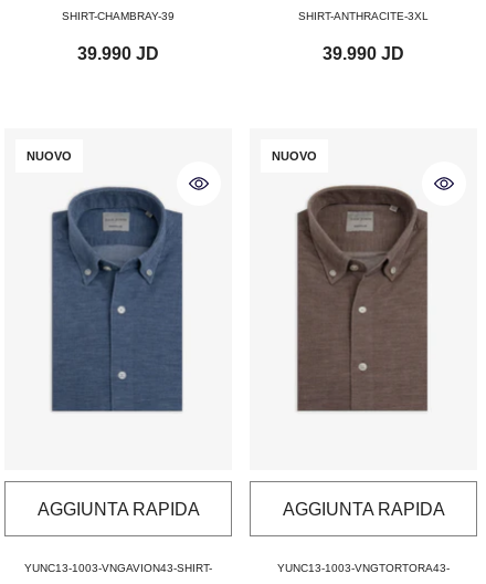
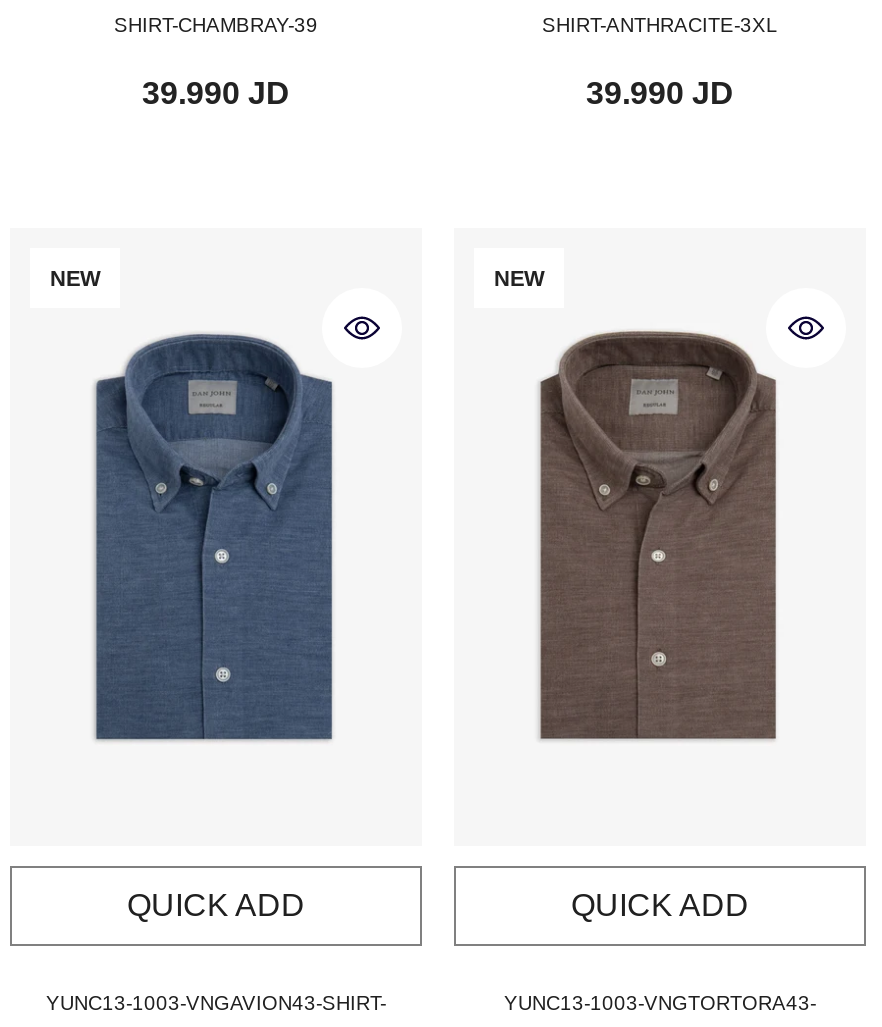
[27,149,72,163] NUOVO -> [50,266,100,290] NEW
[272,149,317,163] NUOVO -> [494,266,544,290] NEW
[37,500,199,519] AGGIUNTA RAPIDA -> [127,888,305,922] QUICK ADD
[282,500,445,519] AGGIUNTA RAPIDA -> [571,888,749,922] QUICK ADD

